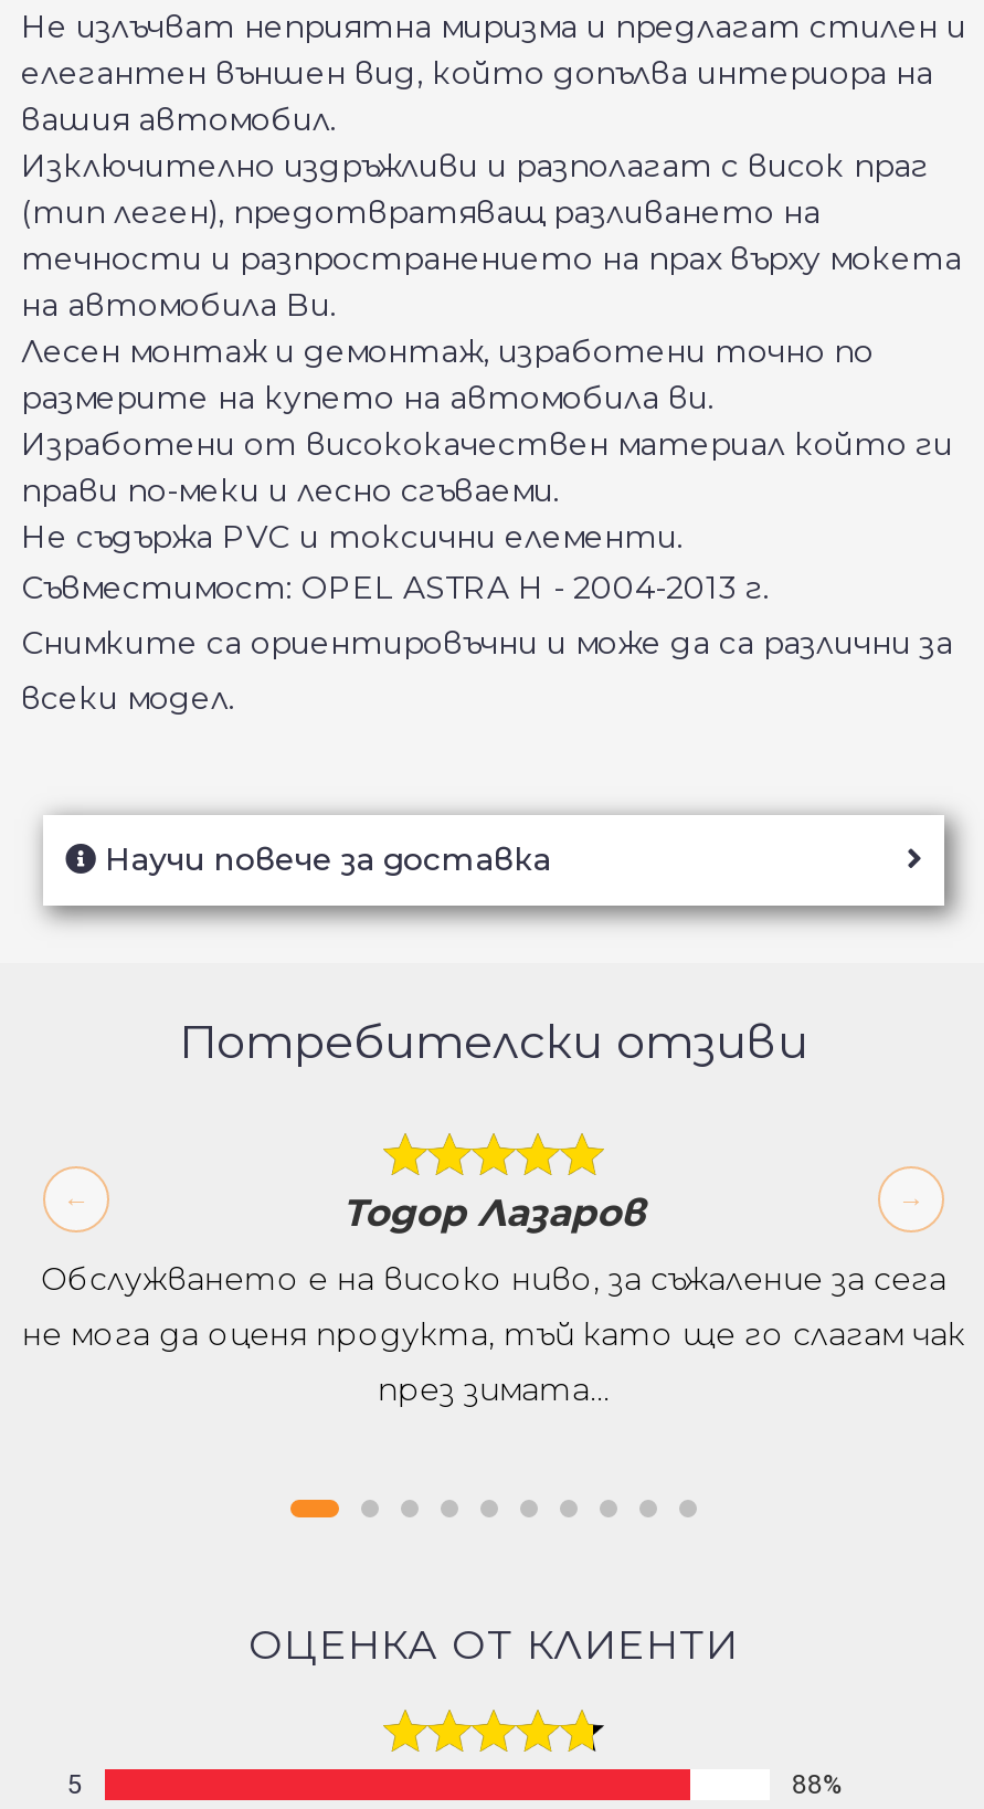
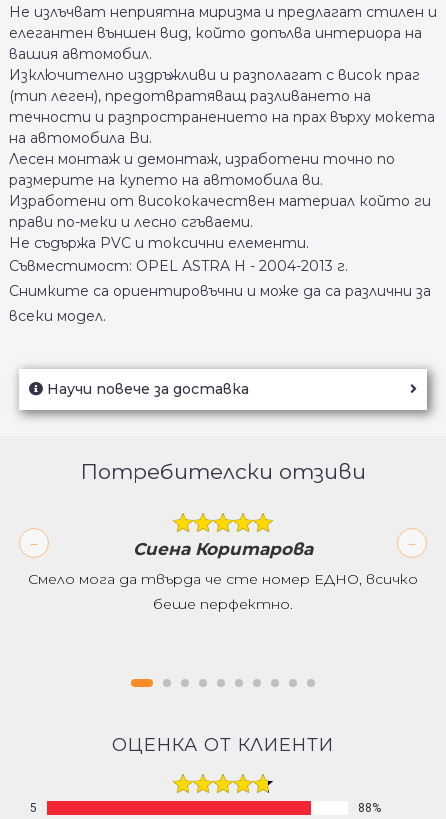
[342,1190,645,1234] Тодор Лазаров -> [133,539,313,559] Сиена Коритарова
[22,1259,965,1409] Обслужването е на високо ниво, за съжаление за сега | не мога да оценя продукта, тъй като ще го слагам чак | през зимата... -> [28,570,418,613] Смело мога да твърда че сте номер ЕДНО, всичко | беше перфектно.

